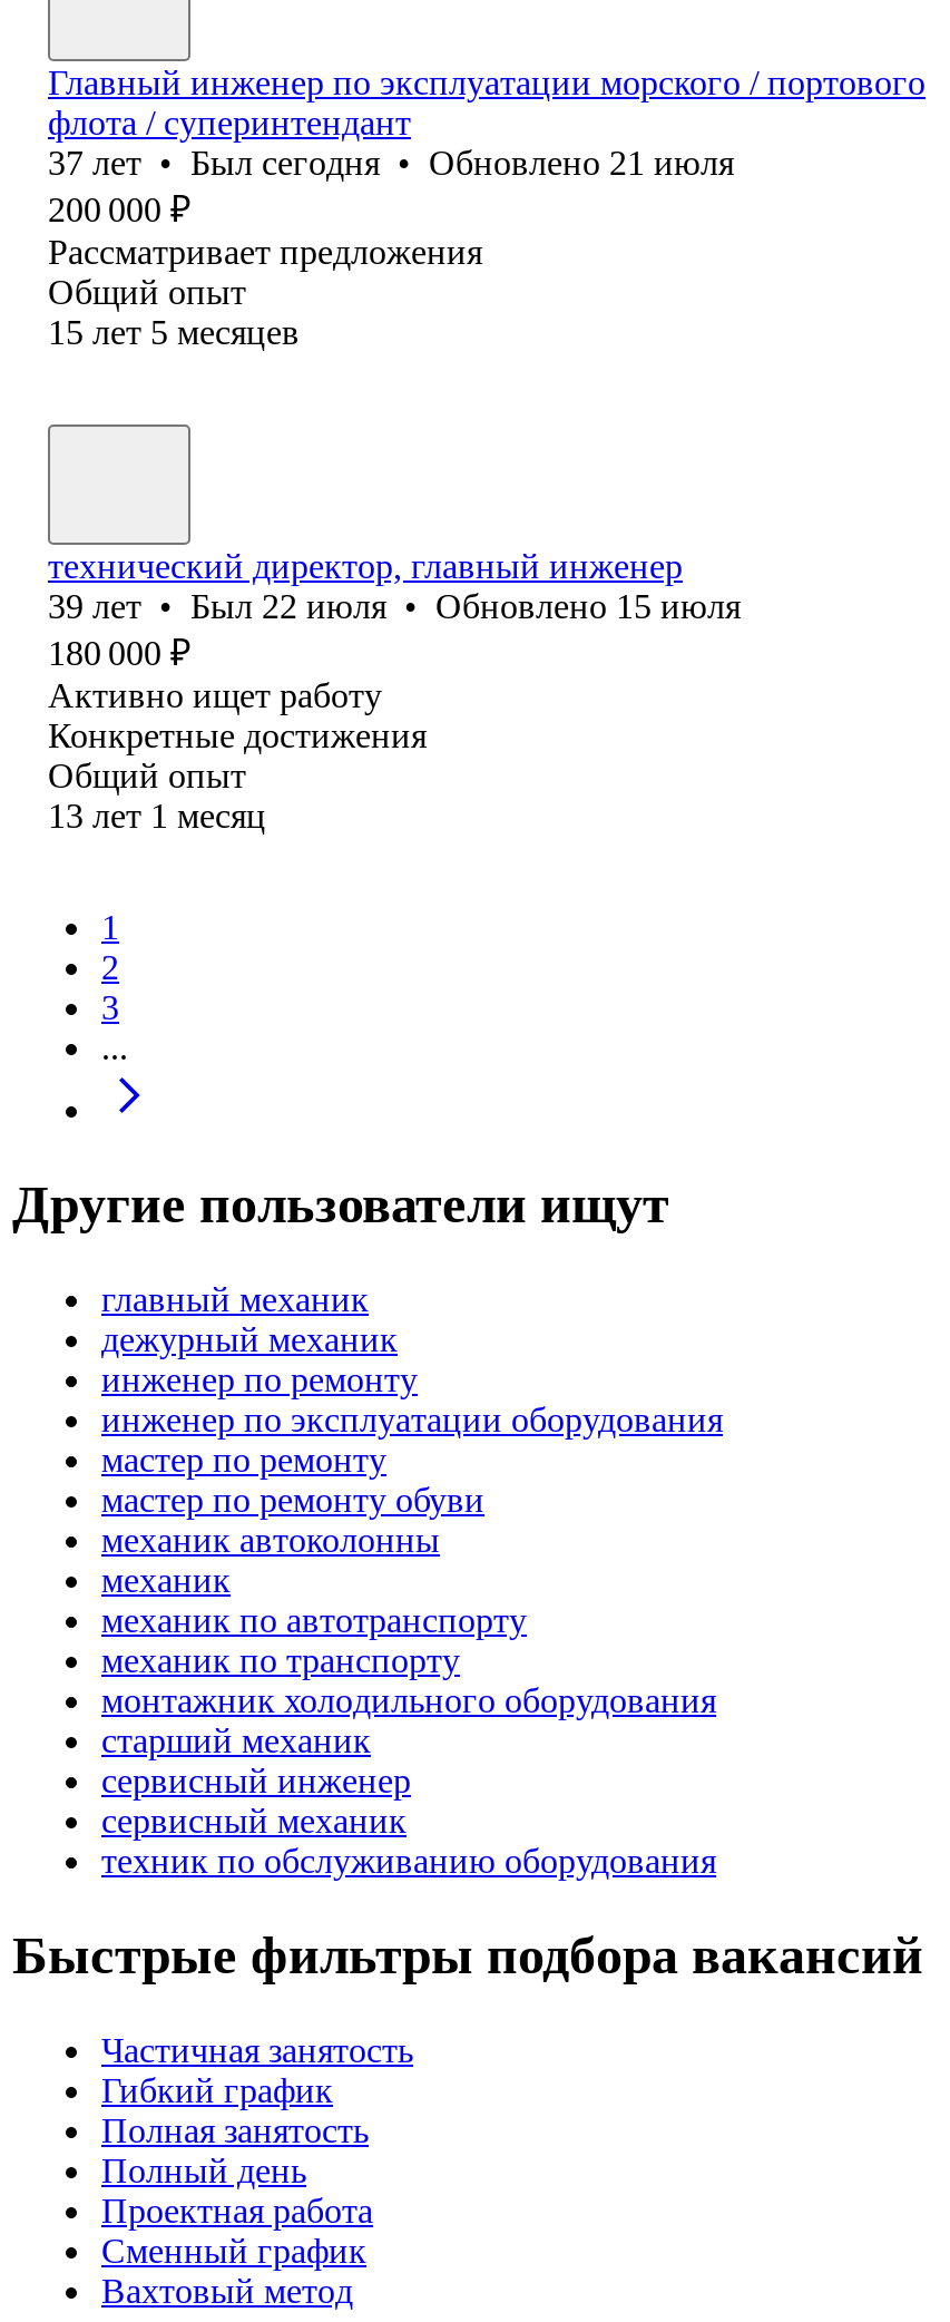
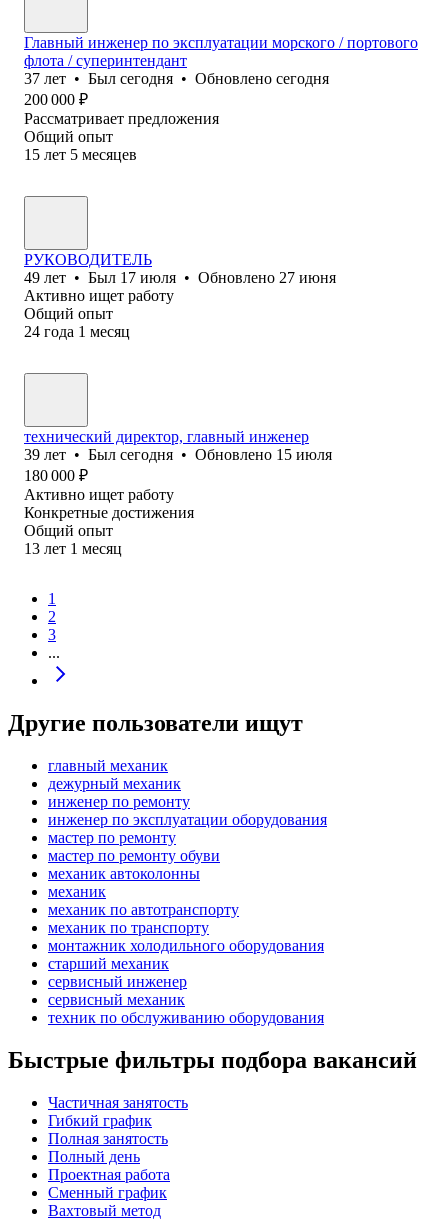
[48,144,734,181] 37 лет • Был сегодня • Обновлено 21 июля -> [24,70,329,87] 37 лет • Был сегодня • Обновлено сегодня
none -> [24,251,336,340] РУКОВОДИТЕЛЬ | 49 лет • Был 17 июля • Обновлено 27 июня | Активно ищет работу | Общий опыт | 24 года 1 месяц
[48,587,741,625] 39 лет • Был 22 июля • Обновлено 15 июля -> [24,446,332,463] 39 лет • Был сегодня • Обновлено 15 июля

